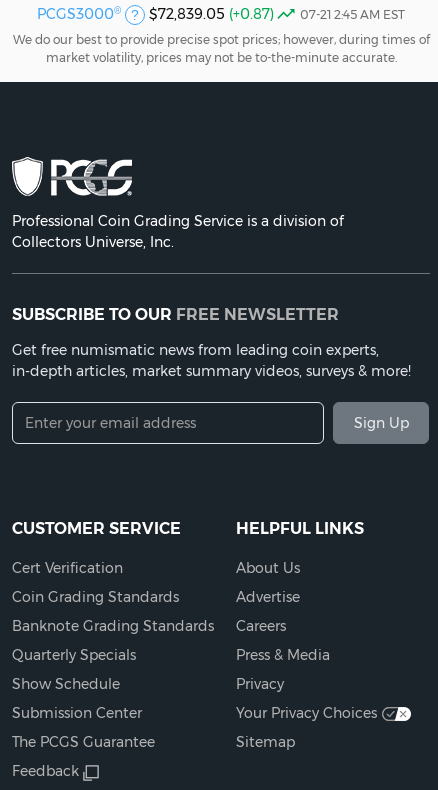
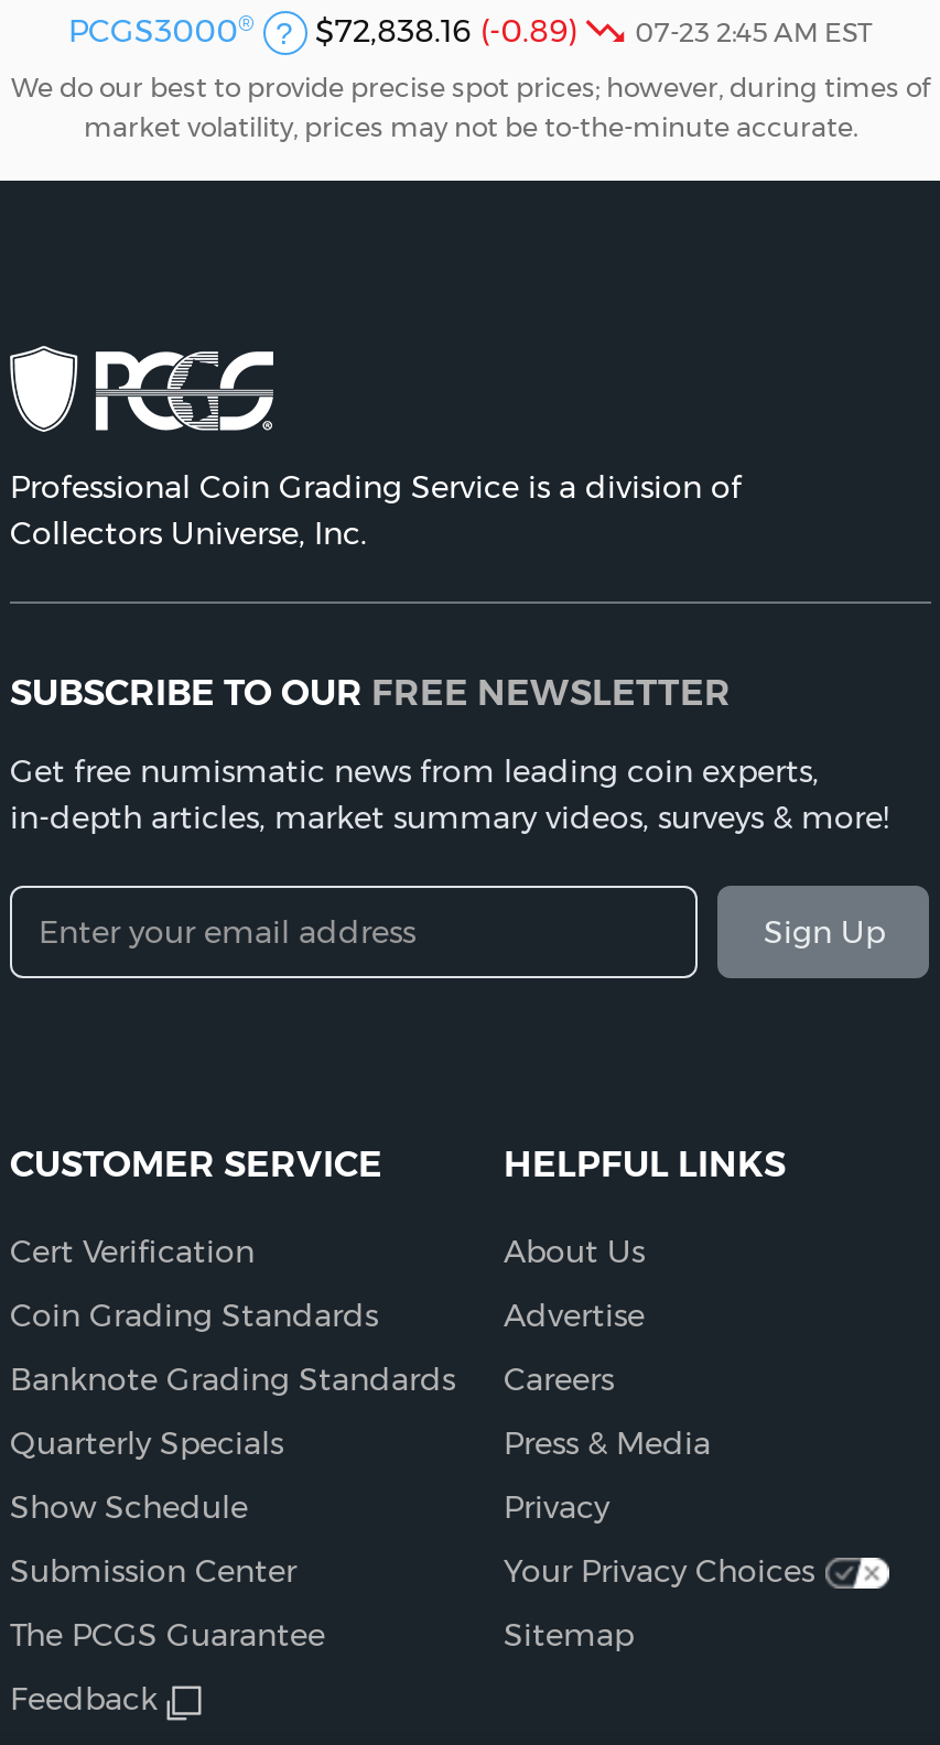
[149,5,274,23] $72,839.05 (+0.87) -> [315,11,577,51] $72,838.16 (-0.89)
[300,7,405,22] 07-21 2:45 AM EST -> [635,15,873,48] 07-23 2:45 AM EST

